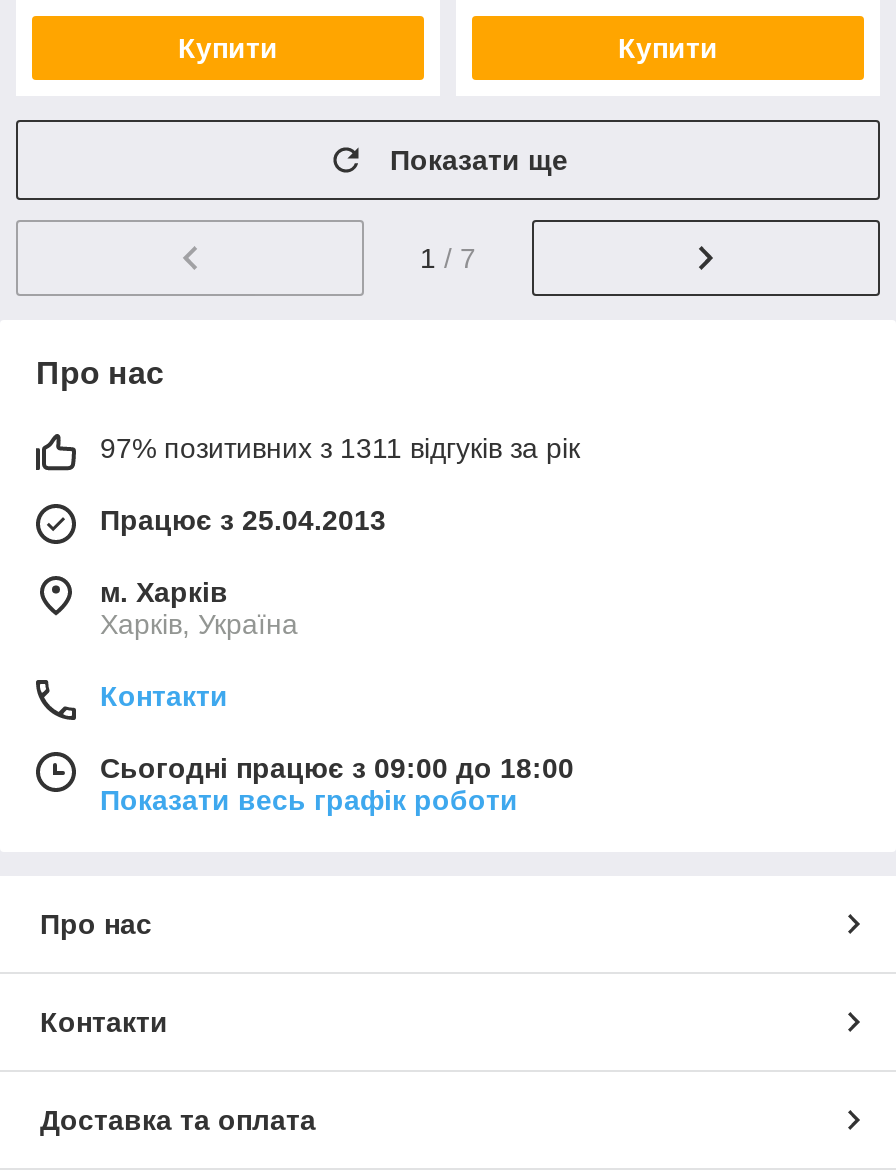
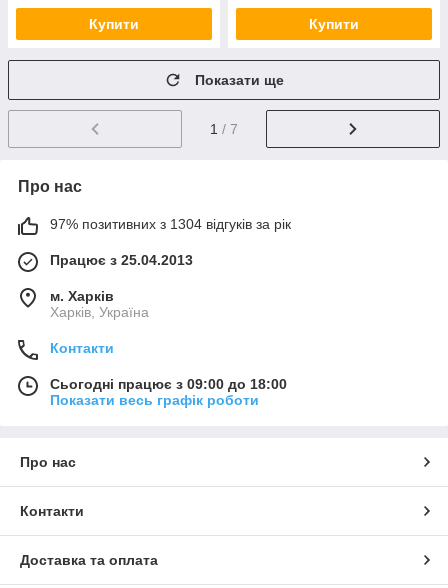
[100,432,580,464] 97% позитивних з 1311 відгуків за рік -> [50,216,291,232] 97% позитивних з 1304 відгуків за рік

